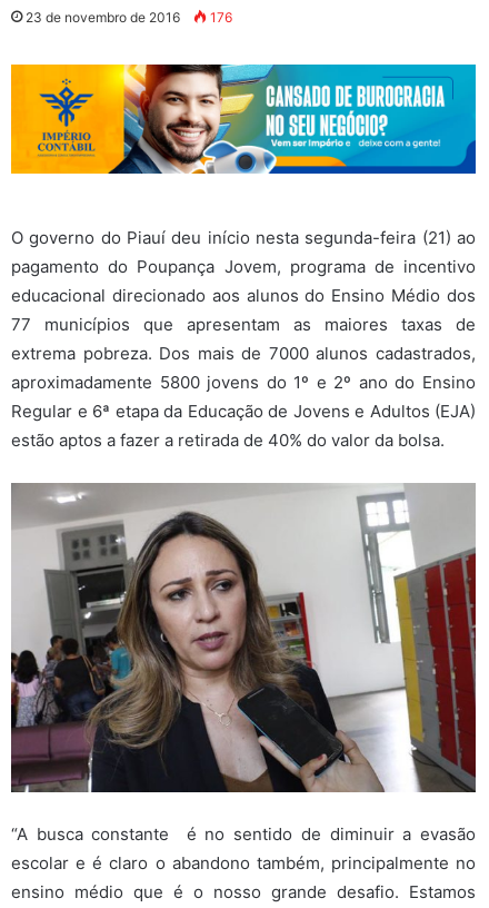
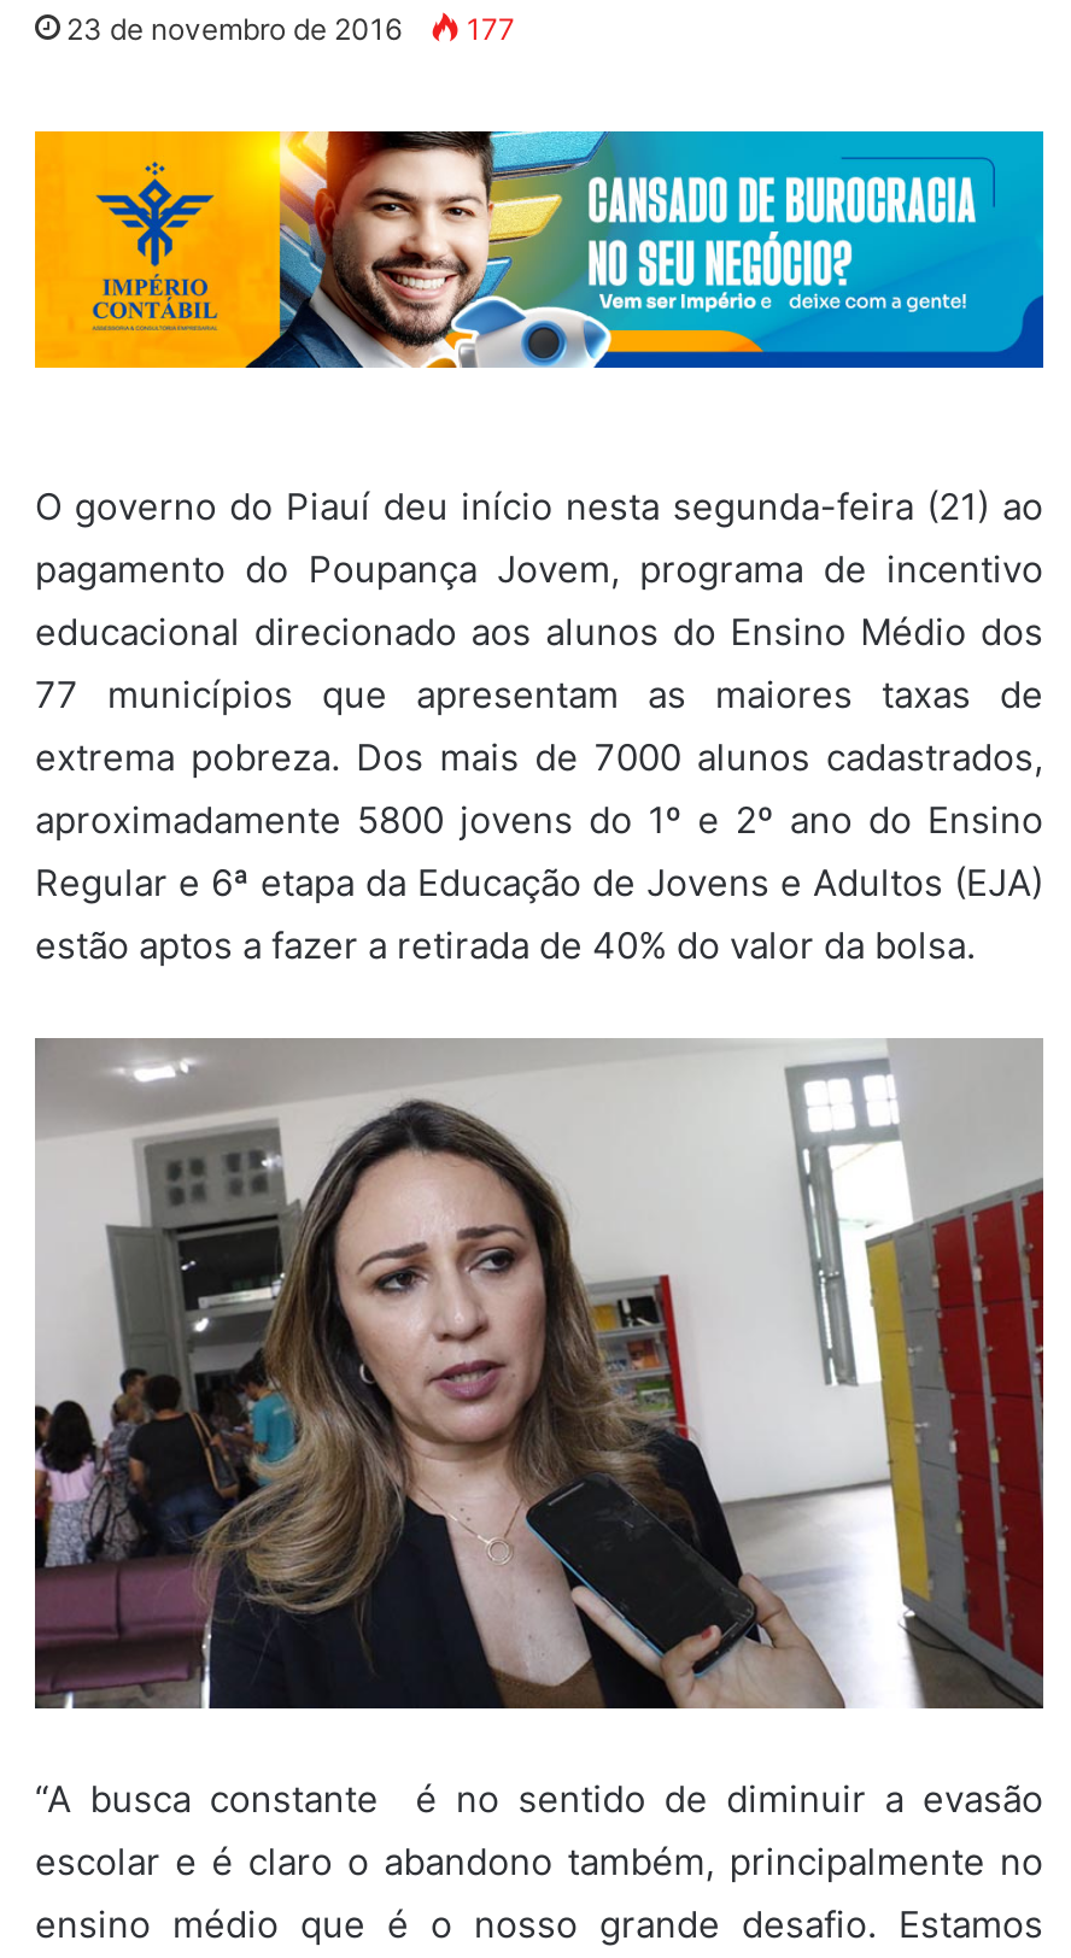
[26,9,232,26] 23 de novembro de 2016 176 -> [66,11,515,48] 23 de novembro de 2016 177

